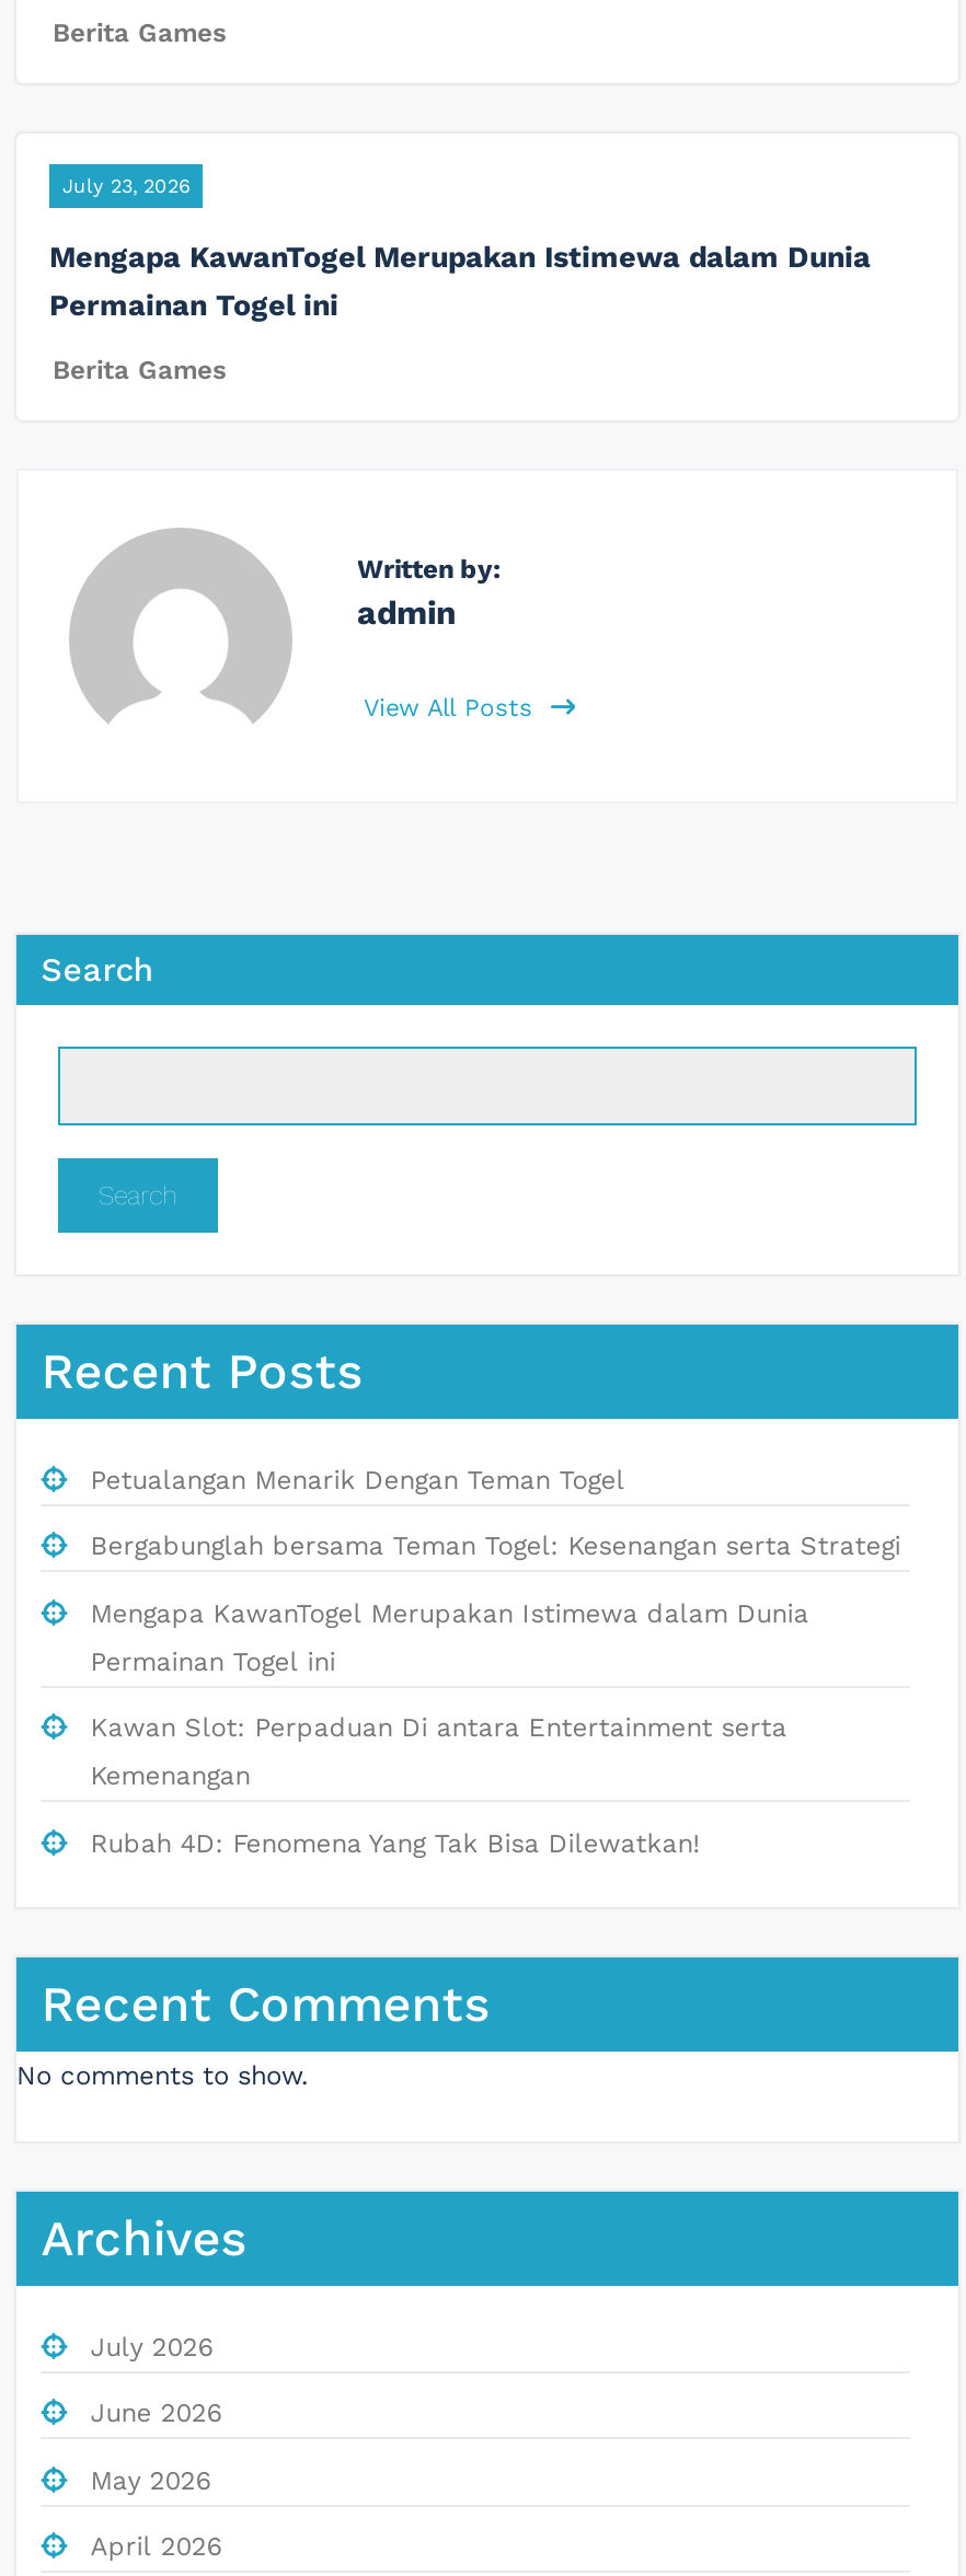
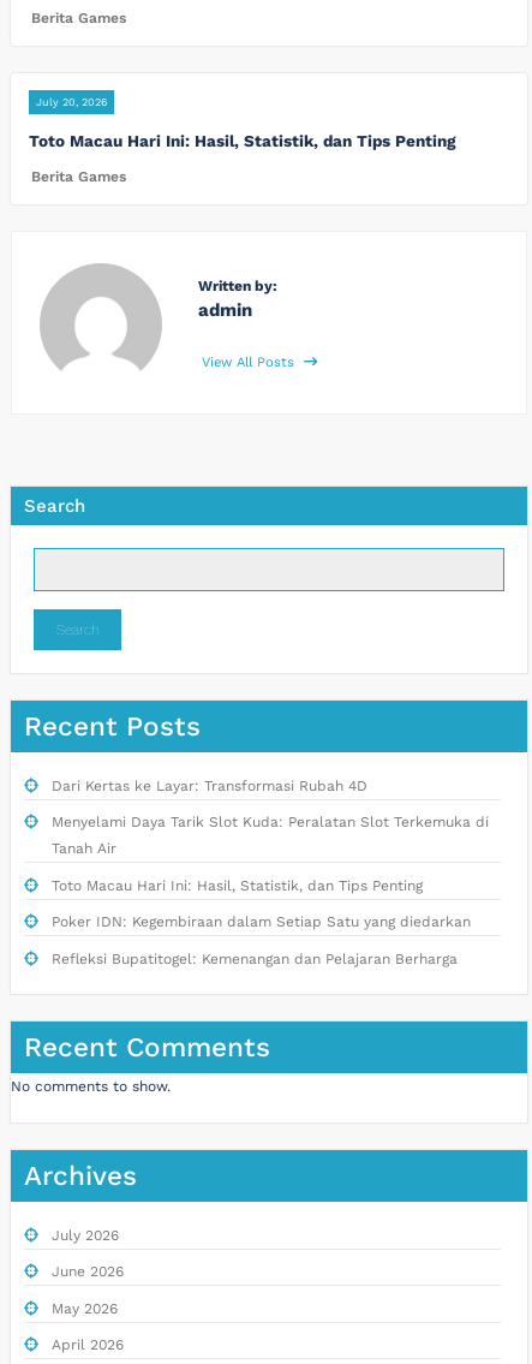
[62,175,189,196] July 23, 2026 -> [36,96,107,108] July 20, 2026
[49,238,871,321] Mengapa KawanTogel Merupakan Istimewa dalam Dunia | Permainan Togel ini -> [29,131,456,150] Toto Macau Hari Ini: Hasil, Statistik, dan Tips Penting
[90,1464,901,1858] Petualangan Menarik Dengan Teman Togel | Bergabunglah bersama Teman Togel: Kesenangan serta Strategi | Mengapa KawanTogel Merupakan Istimewa dalam Dunia | Permainan Togel ini | Kawan Slot: Perpaduan Di antara Entertainment serta | Kemenangan | Rubah 4D: Fenomena Yang Tak Bisa Dilewatkan! -> [51,777,489,967] Dari Kertas ke Layar: Transformasi Rubah 4D | Menyelami Daya Tarik Slot Kuda: Peralatan Slot Terkemuka di | Tanah Air | Toto Macau Hari Ini: Hasil, Statistik, dan Tips Penting | Poker IDN: Kegembiraan dalam Setiap Satu yang diedarkan | Refleksi Bupatitogel: Kemenangan dan Pelajaran Berharga

